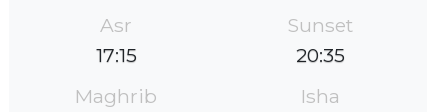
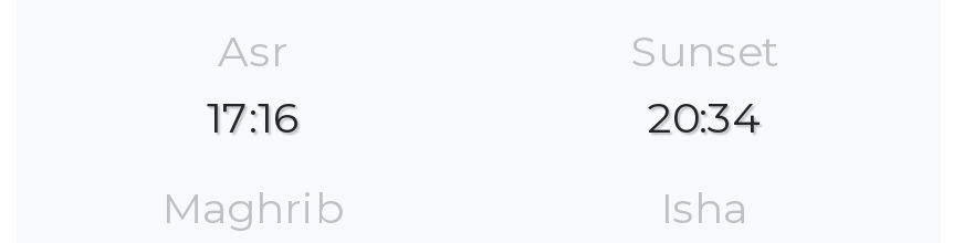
[95,43,136,67] 17:15 -> [207,91,300,144] 17:16
[295,43,344,67] 20:35 -> [648,91,761,144] 20:34

